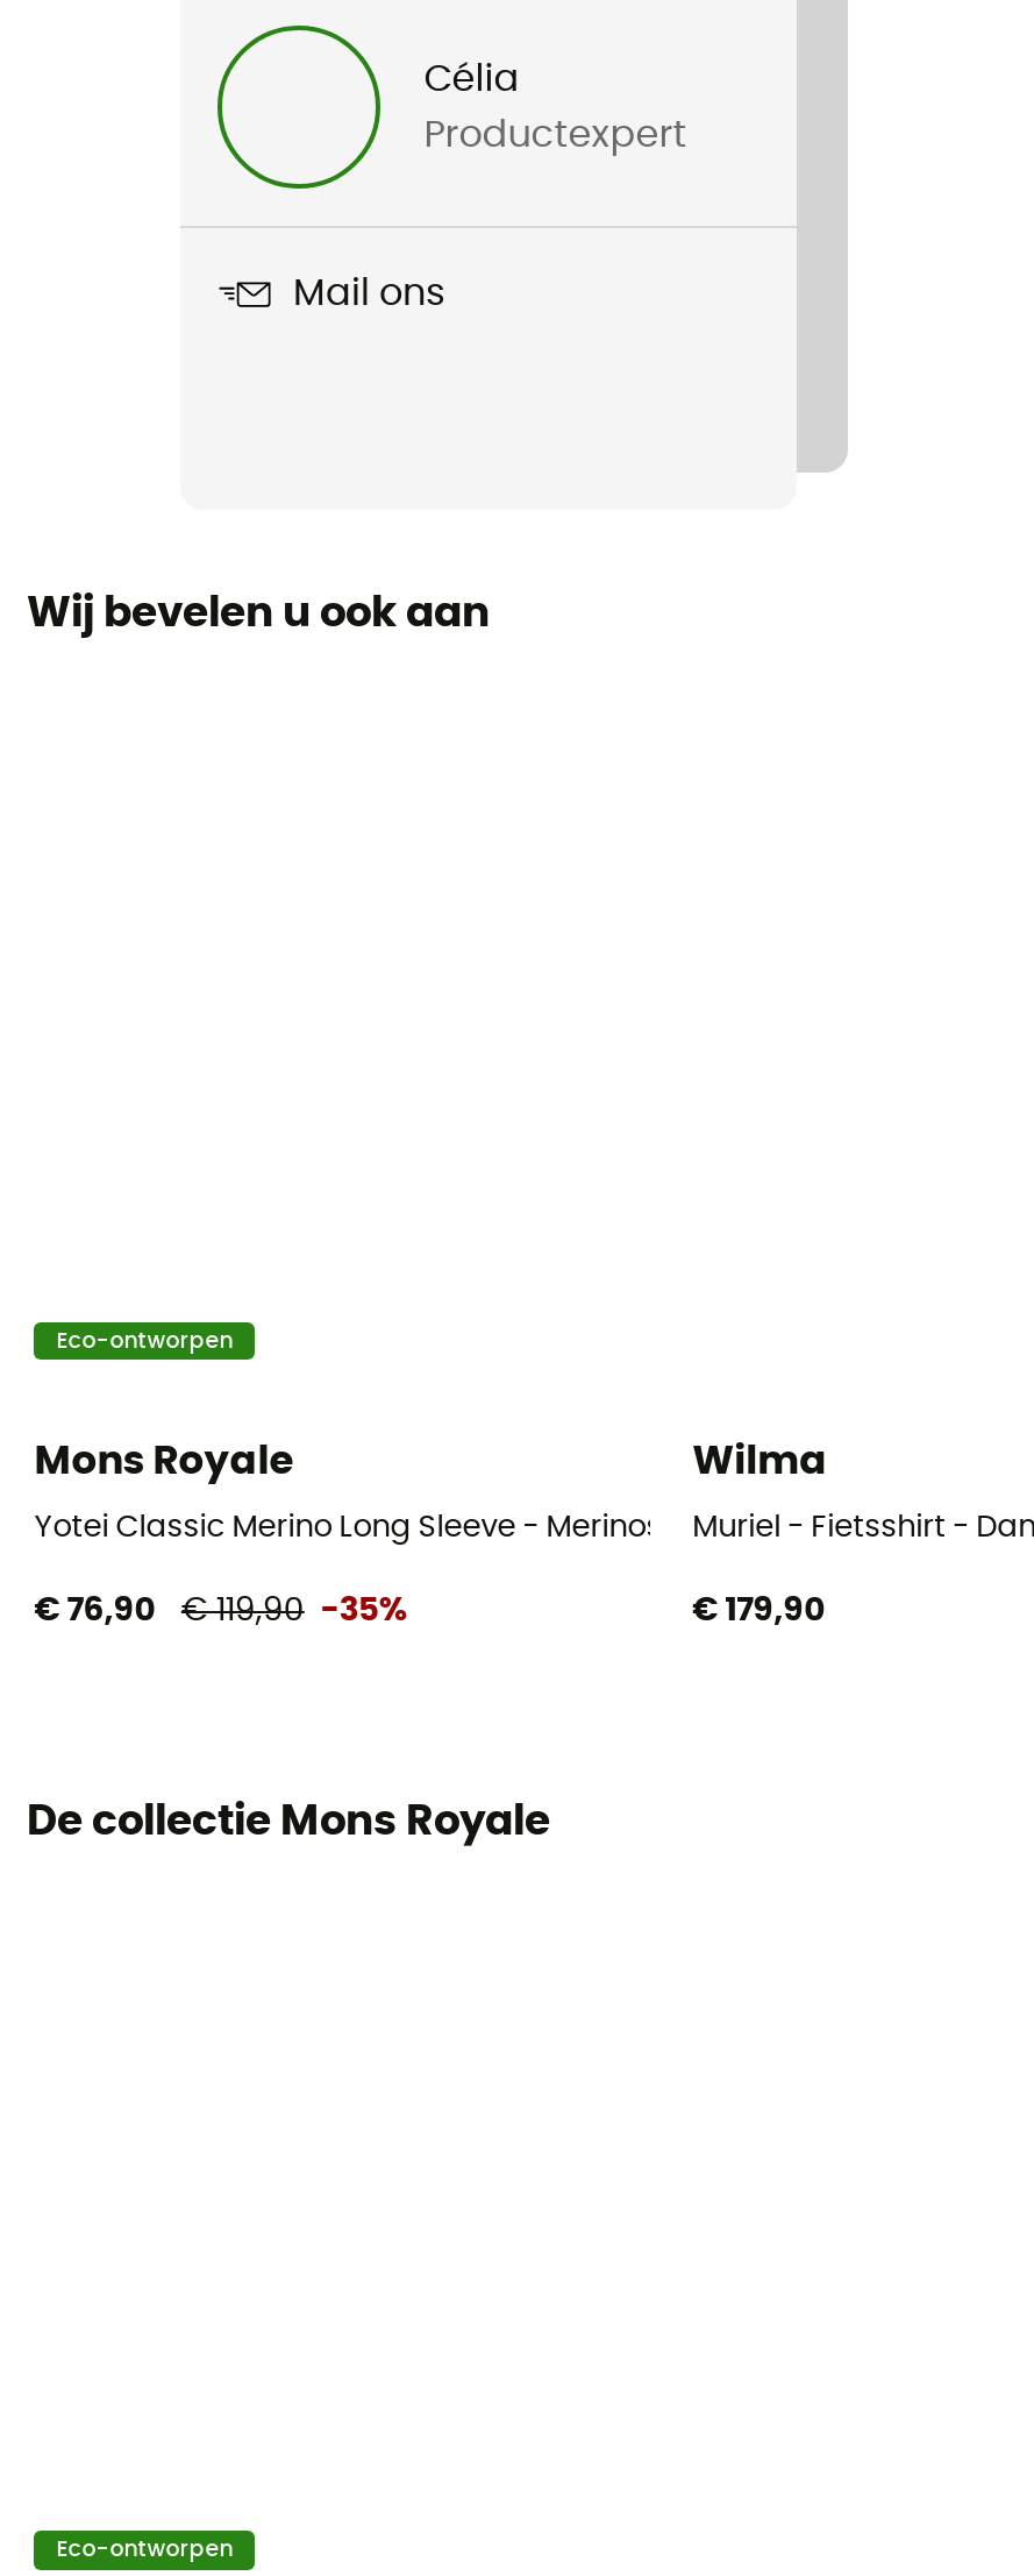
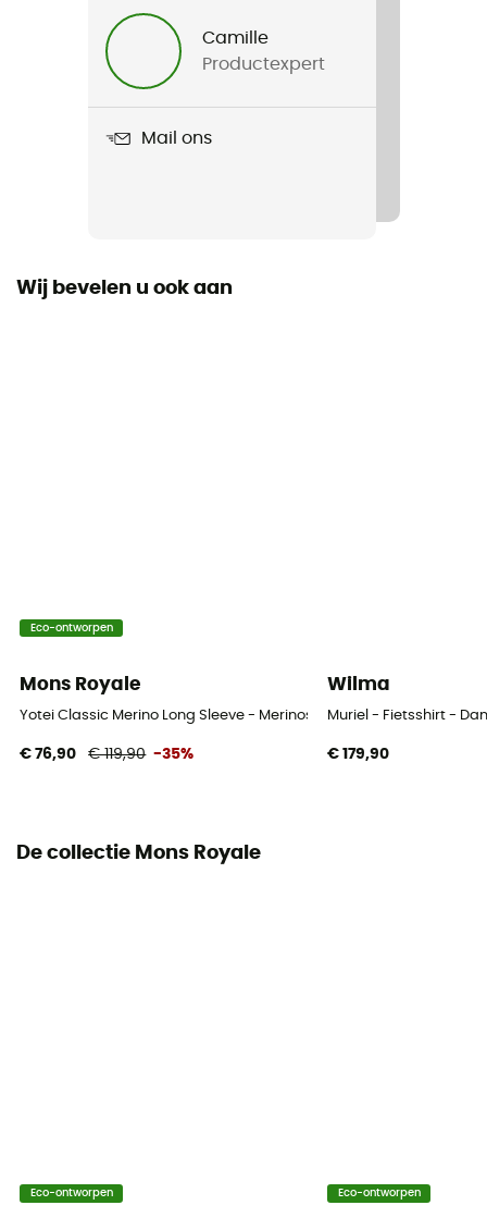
[424,60,519,97] Célia -> [202,29,268,46] Camille
none -> [338,1188,420,1199] Eco-ontworpen

